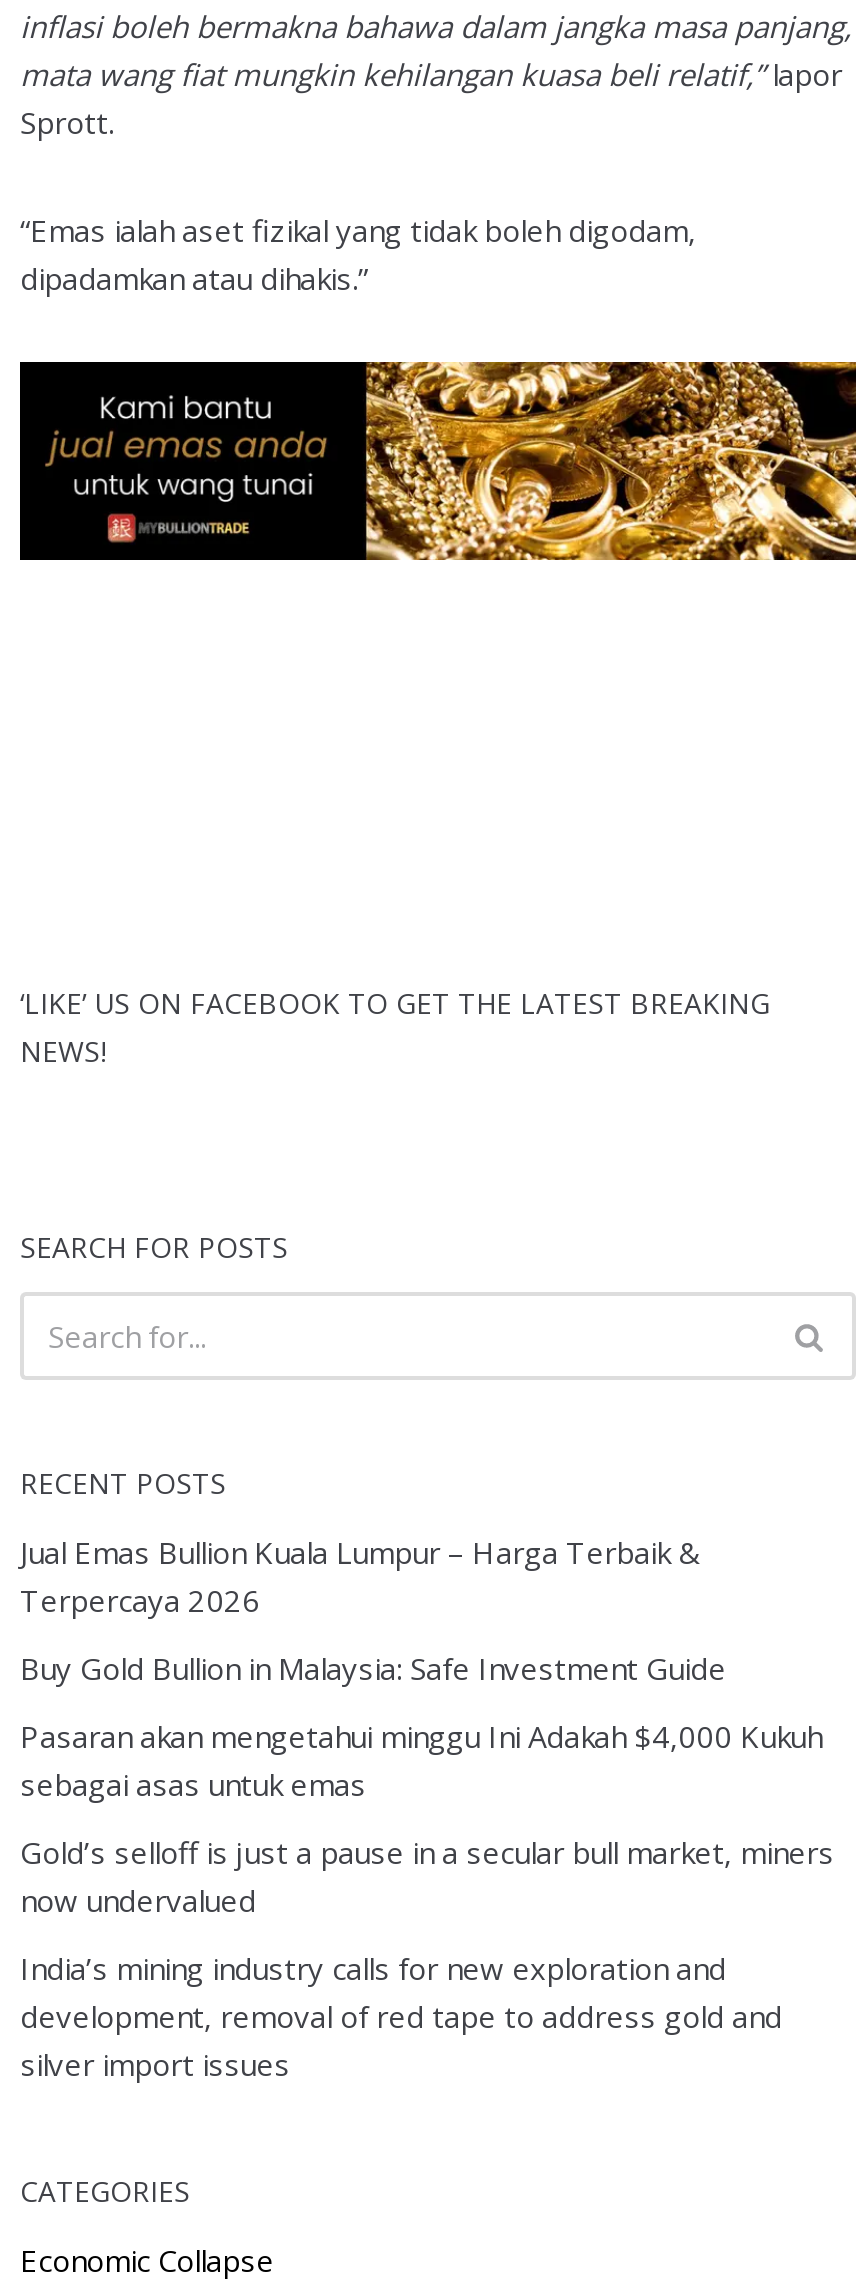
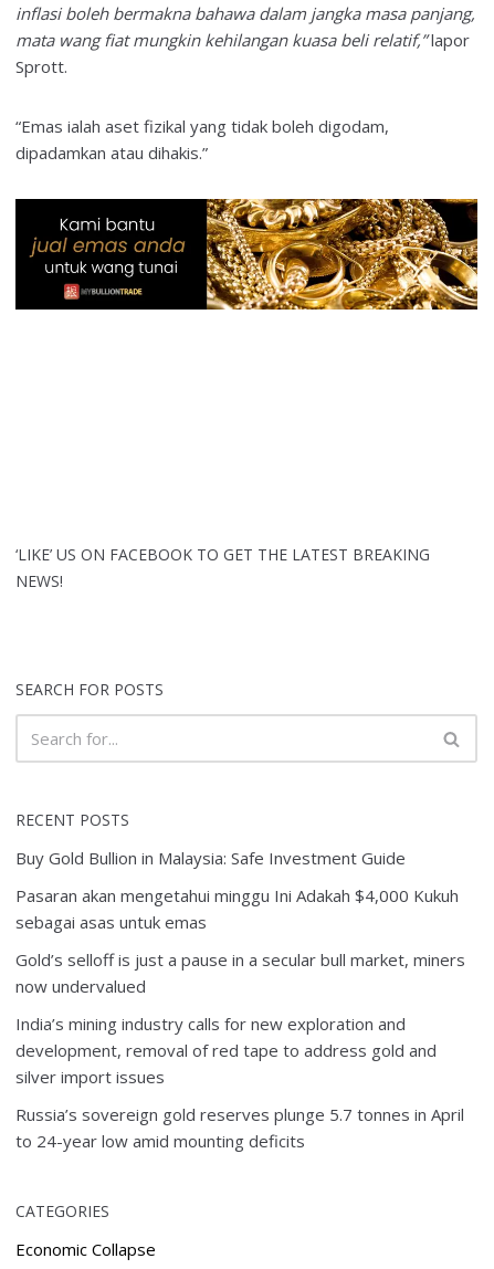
[20,1532,700,1620] Jual Emas Bullion Kuala Lumpur – Harga Terbaik & | Terpercaya 2026 -> none
moved [20,1648,834,2084] -> [15,847,465,1088]: Buy Gold Bullion in Malaysia: Safe Investment Guide | Pasaran akan mengetahui minggu Ini Adakah $4,000 Kukuh | sebagai asas untuk emas | Gold’s selloff is just a pause in a secular bull market, miners | now undervalued | India’s mining industry calls for new exploration and | development, removal of red tape to address gold and | silver import issues
none -> [15,1103,464,1152] Russia’s sovereign gold reserves plunge 5.7 tonnes in April | to 24-year low amid mounting deficits

